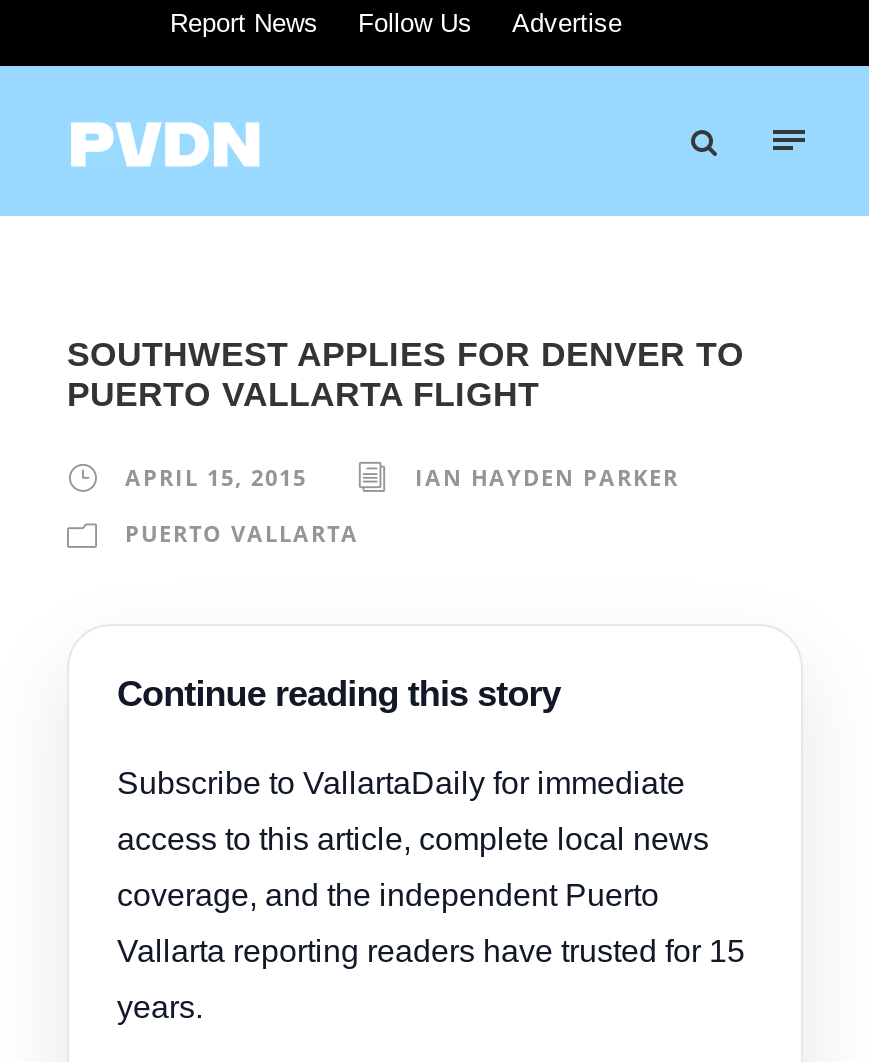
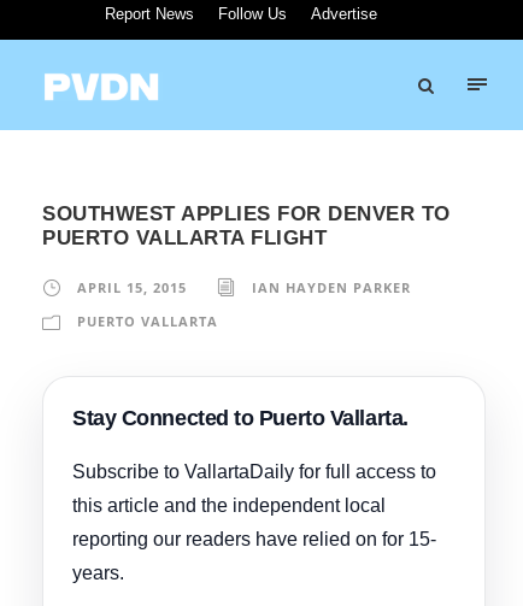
[117,674,745,968] Continue reading this story | Subscribe to VallartaDaily for immediate | access to this article, complete local news | coverage, and the independent Puerto | Vallarta reporting readers have trusted for 15 -> [72,406,436,549] Stay Connected to Puerto Vallarta. | Subscribe to VallartaDaily for full access to | this article and the independent local | reporting our readers have relied on for 15-

